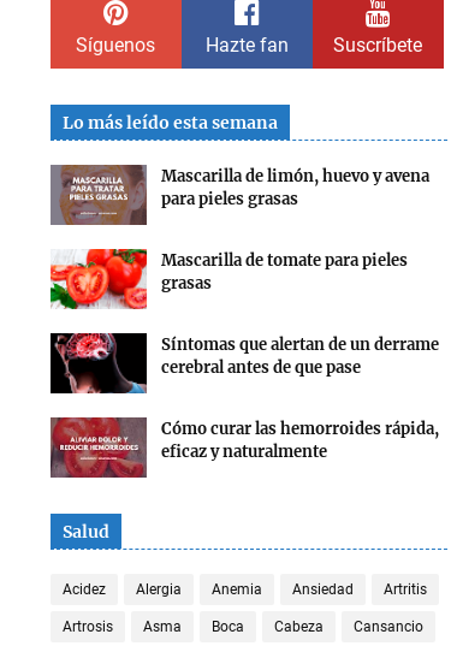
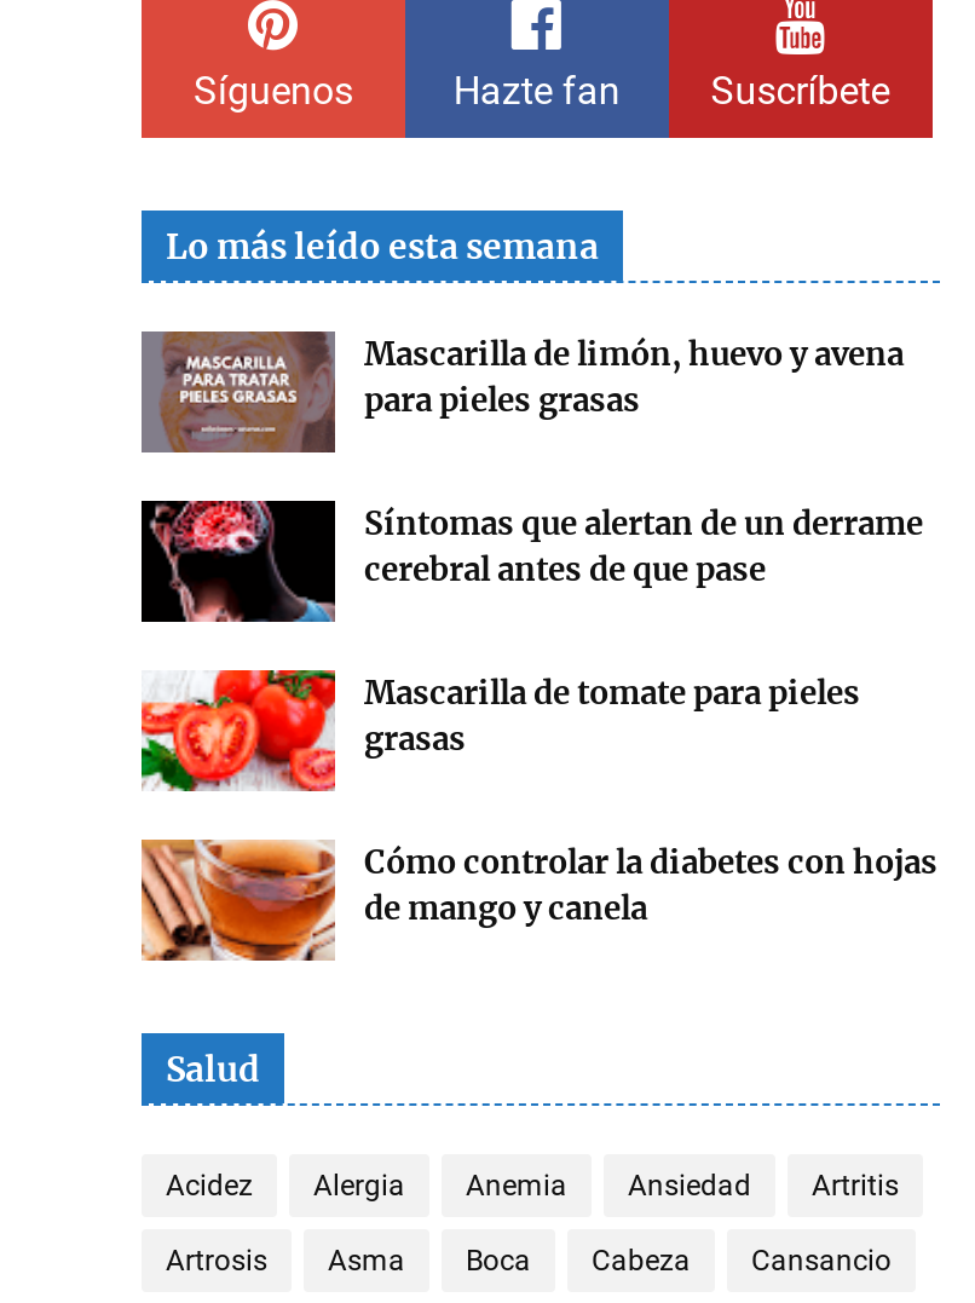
moved [48,247,408,312] -> [137,665,860,796]: [image] | Mascarilla de tomate para pieles | grasas
moved [49,332,439,395] -> [142,498,923,624]: [image] | Síntomas que alertan de un derrame | cerebral antes de que pase
[49,416,439,479] [image] | Cómo curar las hemorroides rápida, | eficaz y naturalmente -> [142,837,937,961] [image] | Cómo controlar la diabetes con hojas | de mango y canela

